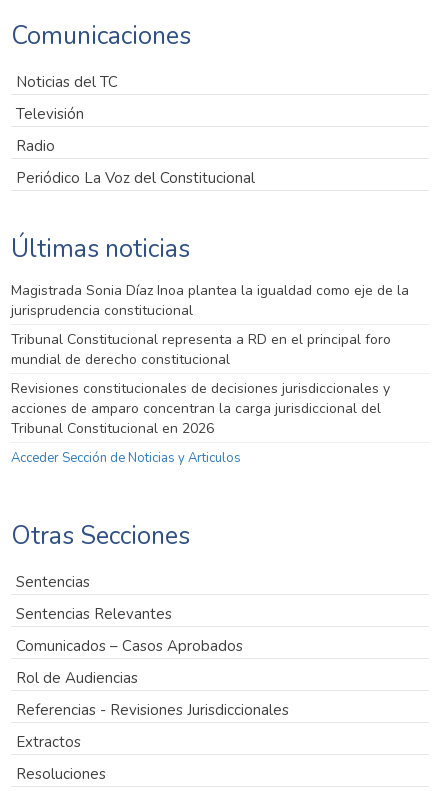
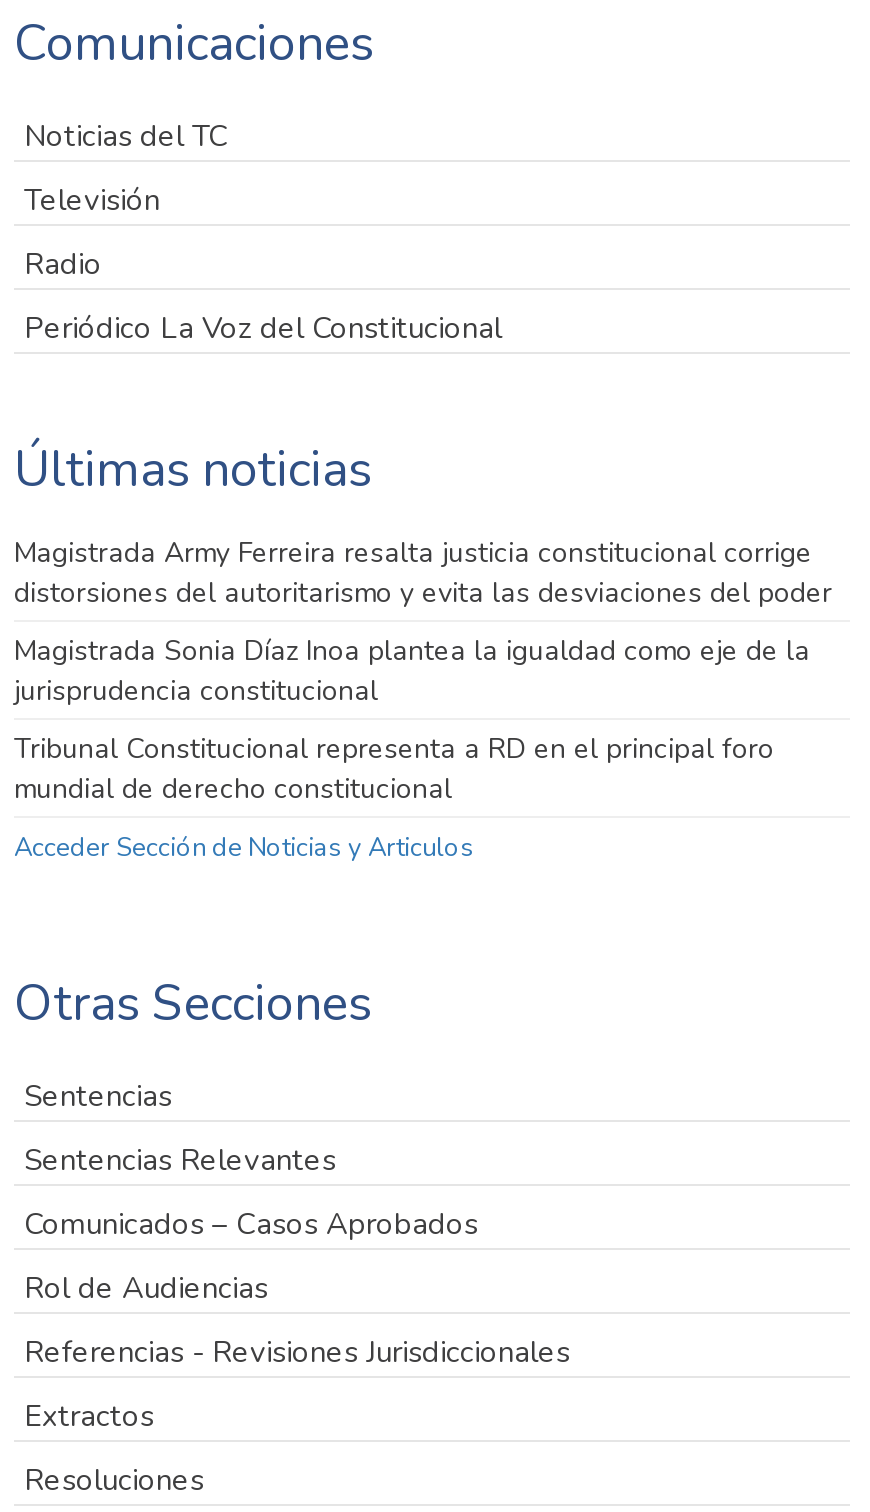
none -> [14,535,832,613] Magistrada Army Ferreira resalta justicia constitucional corrige | distorsiones del autoritarismo y evita las desviaciones del poder
moved [11,281,409,369] -> [14,633,810,809]: Magistrada Sonia Díaz Inoa plantea la igualdad como eje de la | jurisprudencia constitucional | Tribunal Constitucional representa a RD en el principal foro | mundial de derecho constitucional
[11,379,390,438] Revisiones constitucionales de decisiones jurisdiccionales y | acciones de amparo concentran la carga jurisdiccional del | Tribunal Constitucional en 2026 -> none

